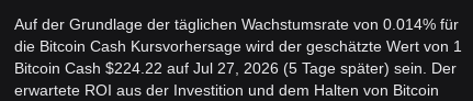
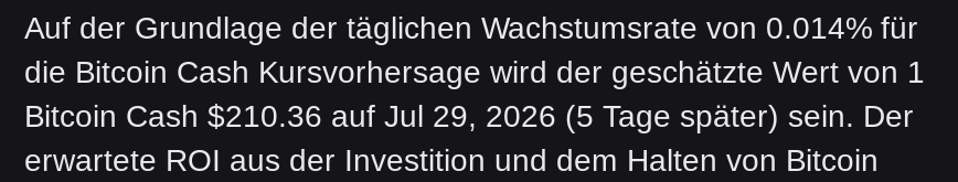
[14,59,457,77] Bitcoin Cash $224.22 auf Jul 27, 2026 (5 Tage später) sein. Der -> [24,98,914,133] Bitcoin Cash $210.36 auf Jul 29, 2026 (5 Tage später) sein. Der

